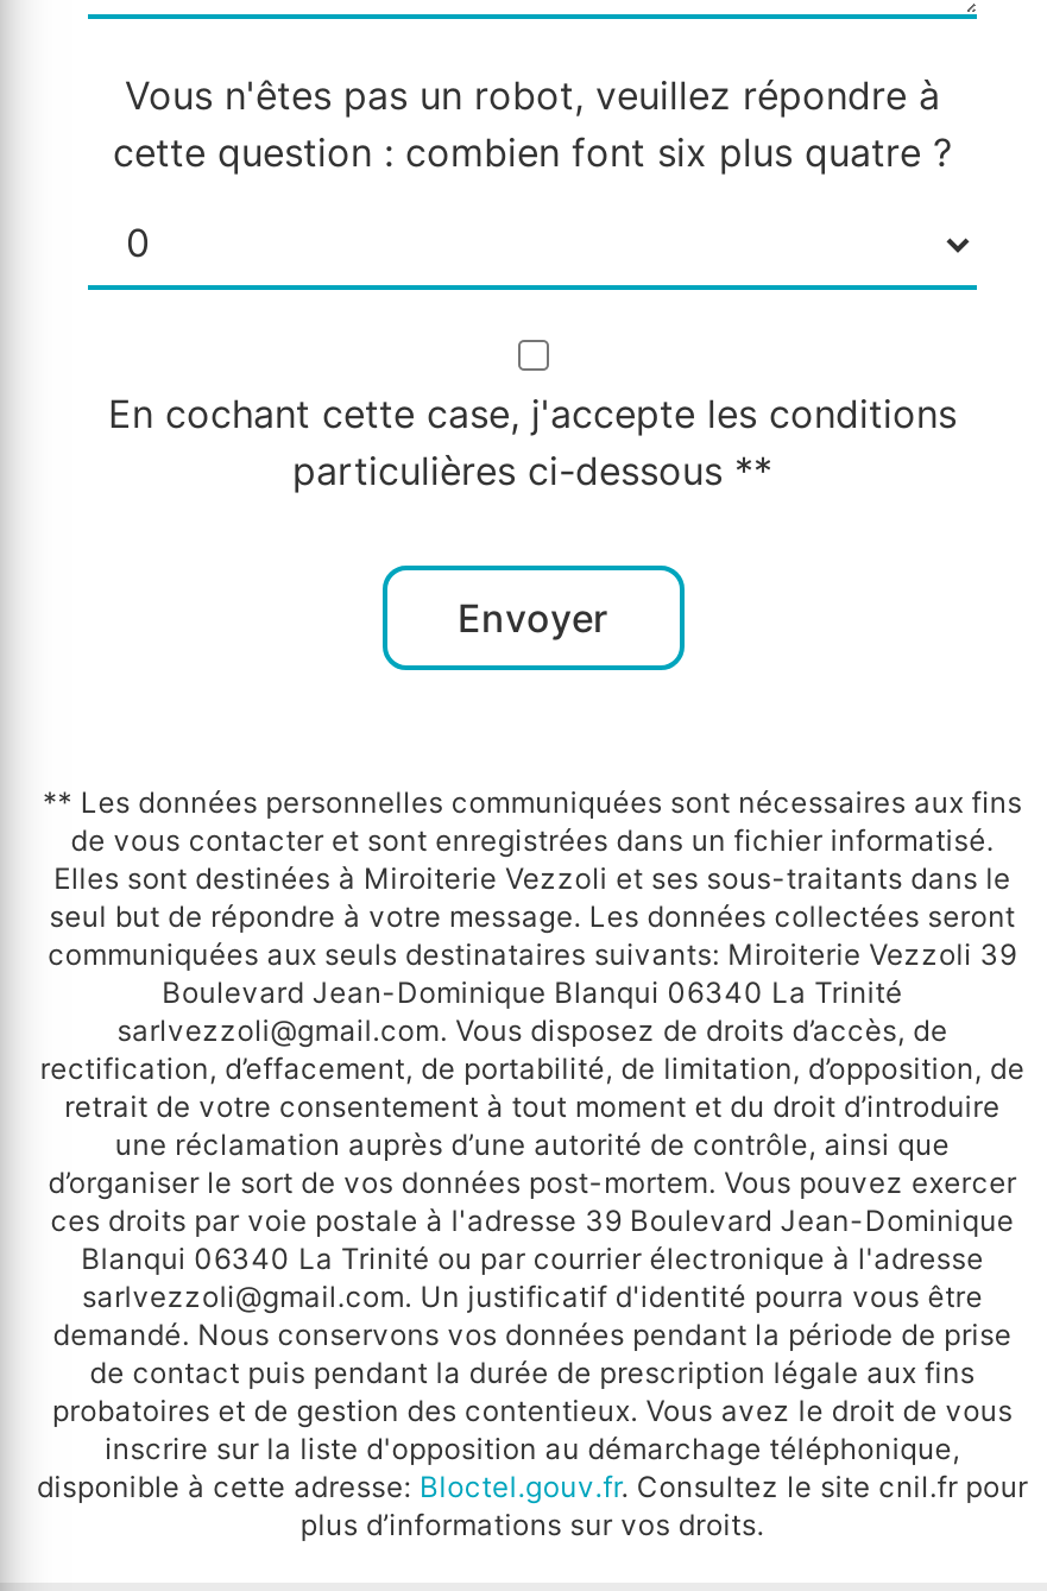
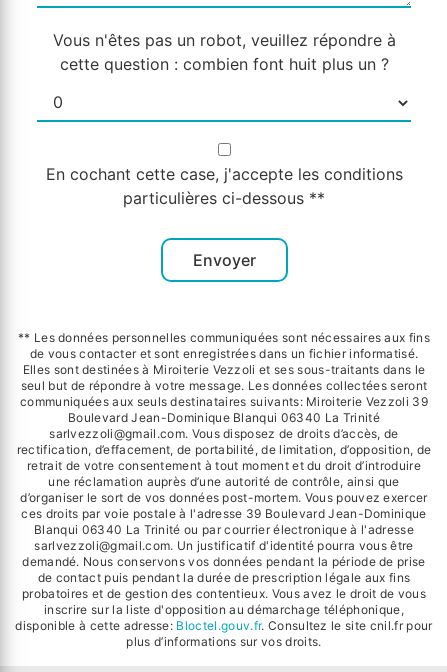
[113,128,952,176] cette question : combien font six plus quatre ? -> [59,54,388,74] cette question : combien font huit plus un ?

